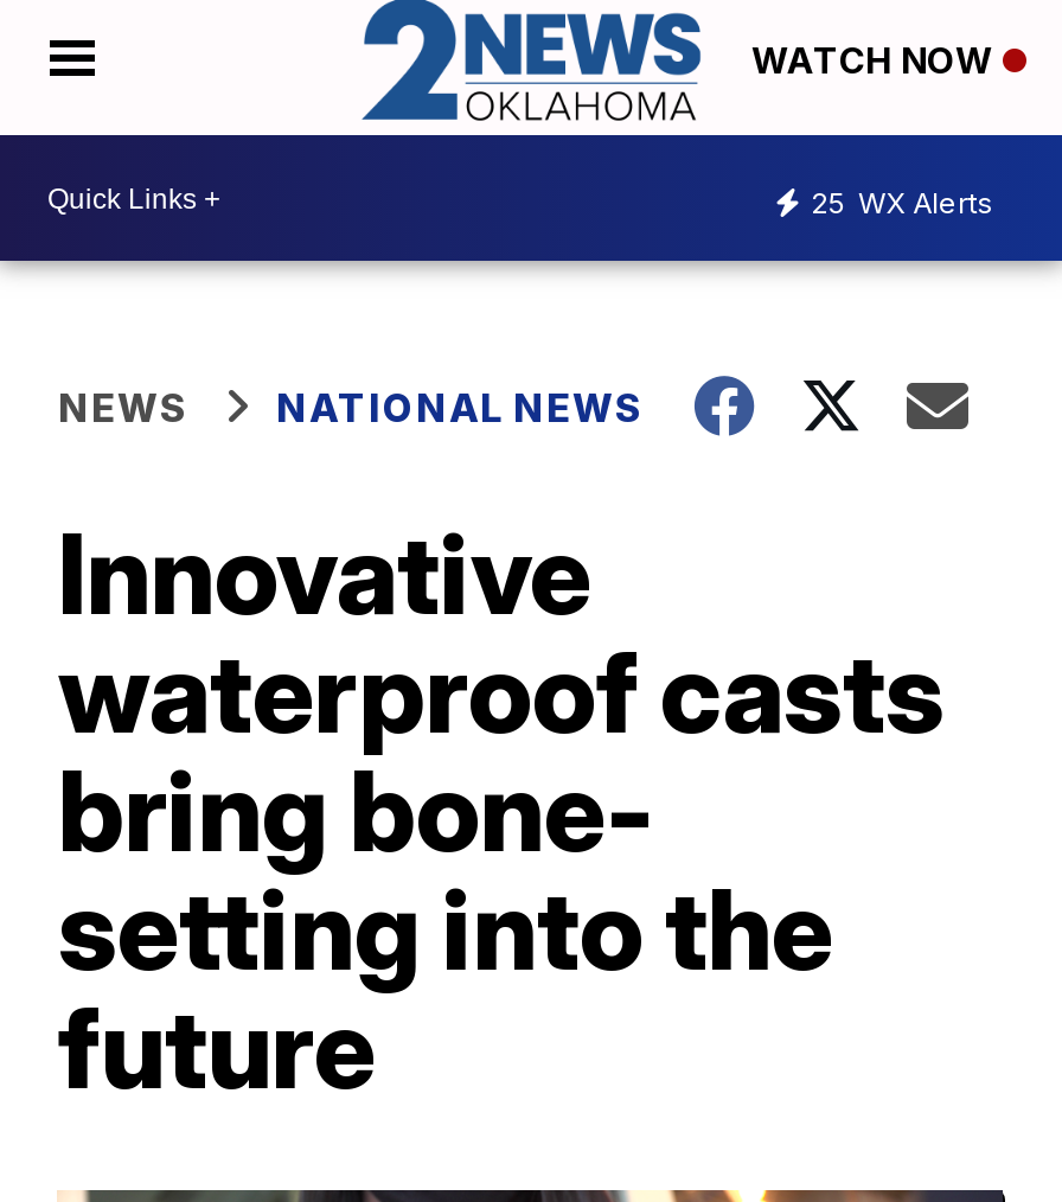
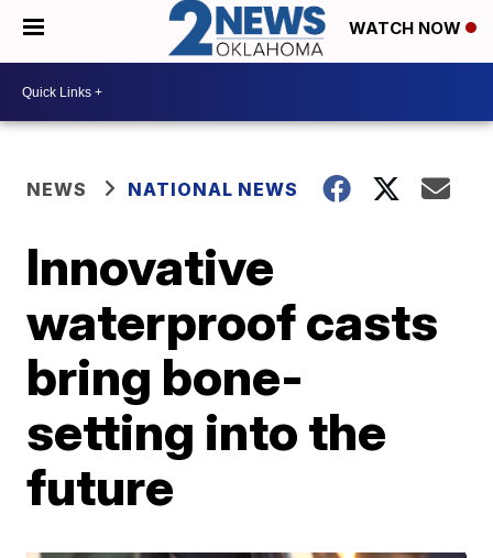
[811,184,993,220] 25 WX Alerts -> none

